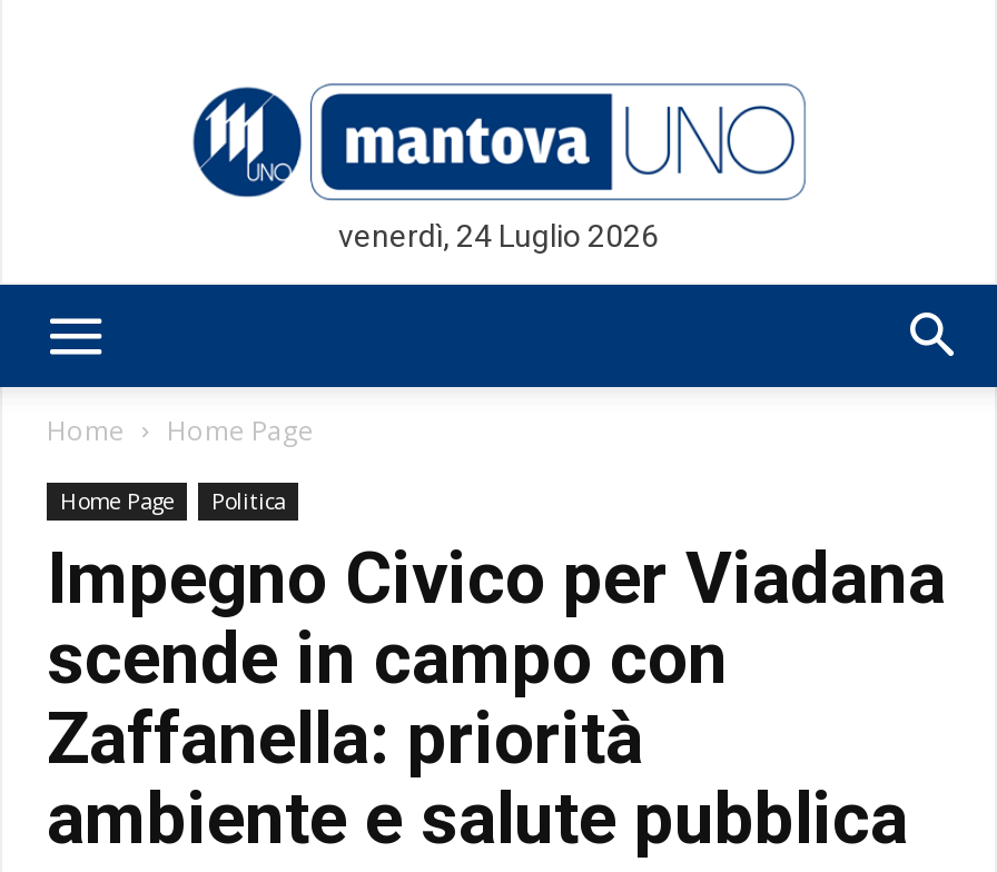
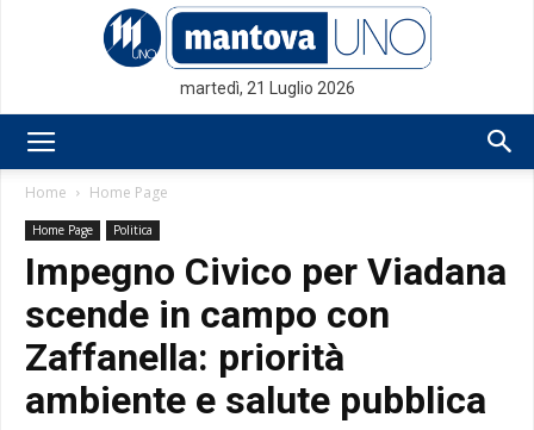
[338,218,659,254] venerdì, 24 Luglio 2026 -> [179,79,355,98] martedì, 21 Luglio 2026

